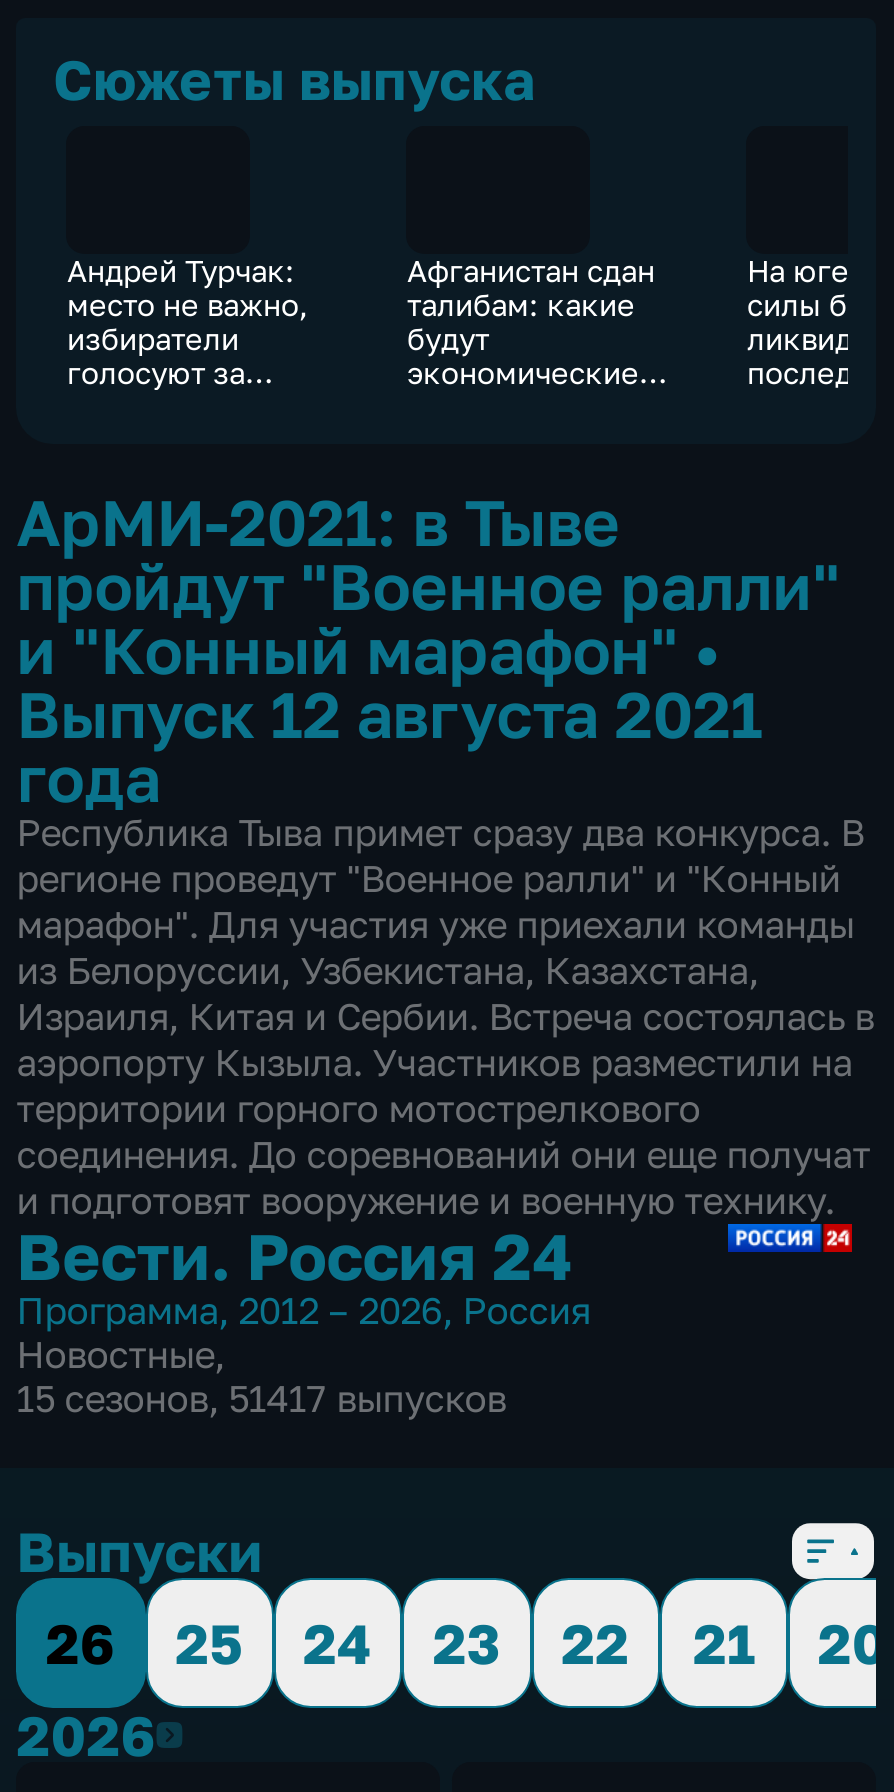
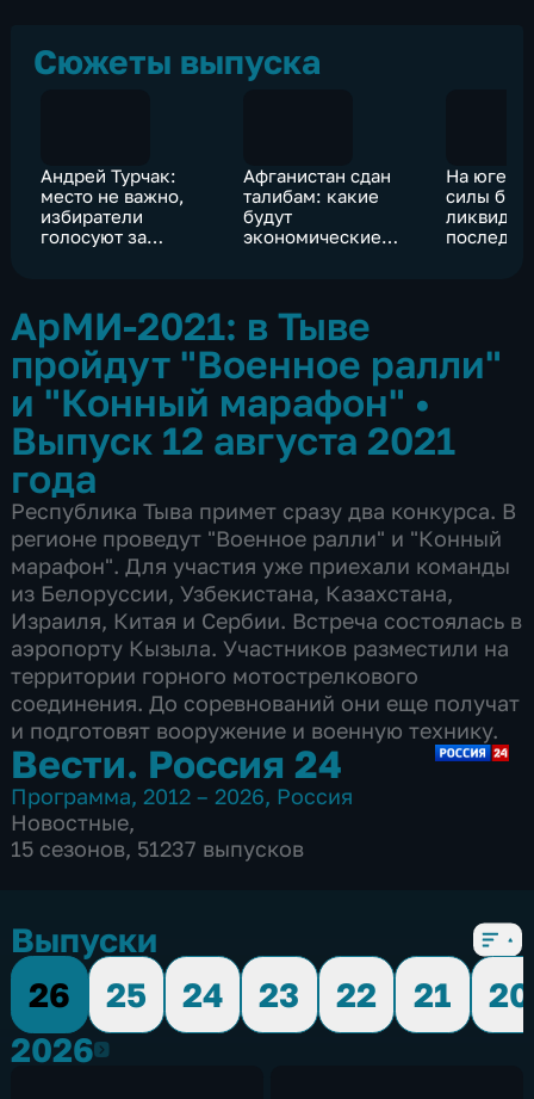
[16,1376,506,1420] 15 сезонов, 51417 выпусков -> [11,835,304,862] 15 сезонов, 51237 выпусков

